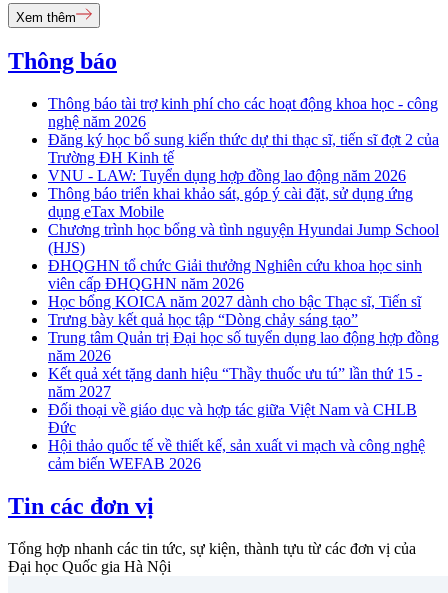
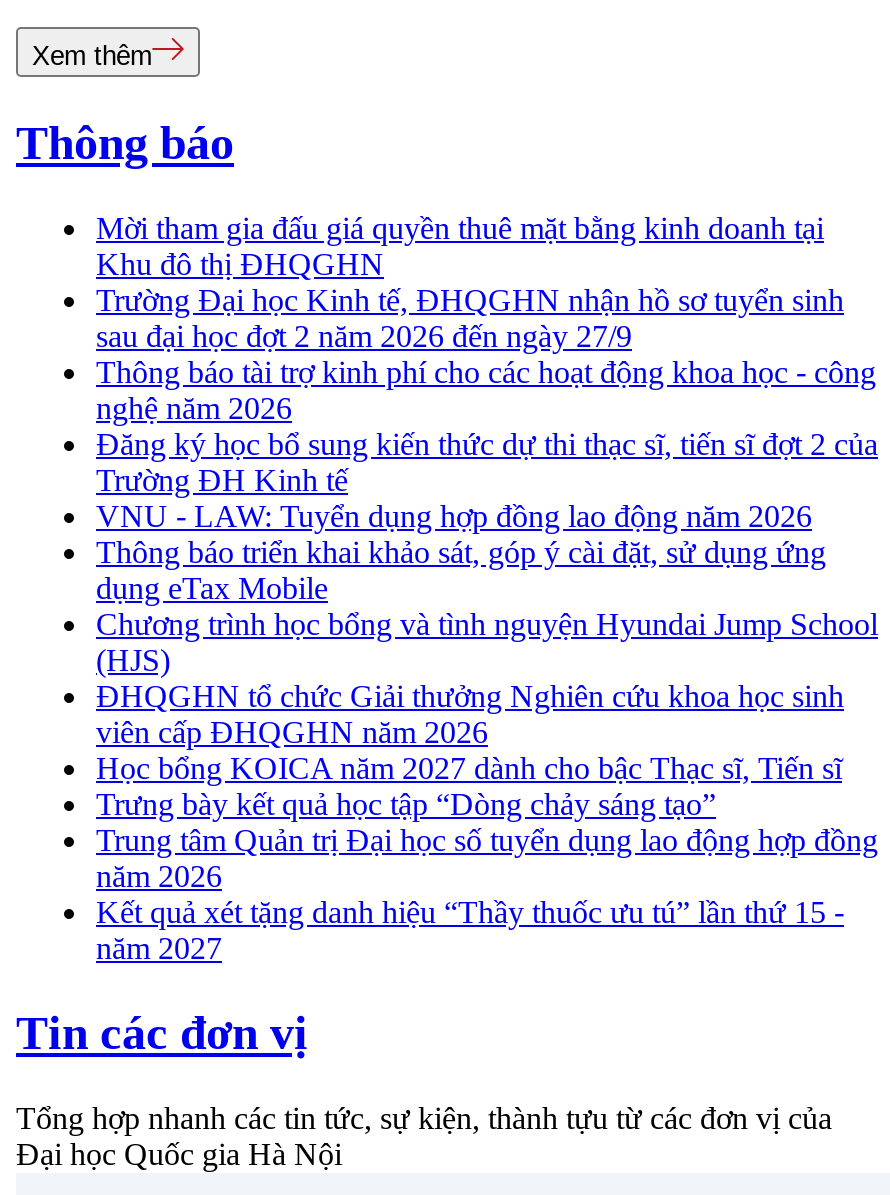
none -> [96,211,844,353] Mời tham gia đấu giá quyền thuê mặt bằng kinh doanh tại | Khu đô thị ĐHQGHN | Trường Đại học Kinh tế, ĐHQGHN nhận hồ sơ tuyển sinh | sau đại học đợt 2 năm 2026 đến ngày 27/9
moved [48,95,439,400] -> [96,355,878,965]: Thông báo tài trợ kinh phí cho các hoạt động khoa học - công | nghệ năm 2026 | Đăng ký học bổ sung kiến thức dự thi thạc sĩ, tiến sĩ đợt 2 của | ... | Kết quả xét tặng danh hiệu “Thầy thuốc ưu tú” lần thứ 15 - | năm 2027
[48,401,425,472] Đối thoại về giáo dục và hợp tác giữa Việt Nam và CHLB | Đức | Hội thảo quốc tế về thiết kế, sản xuất vi mạch và công nghệ | cảm biến WEFAB 2026 -> none

